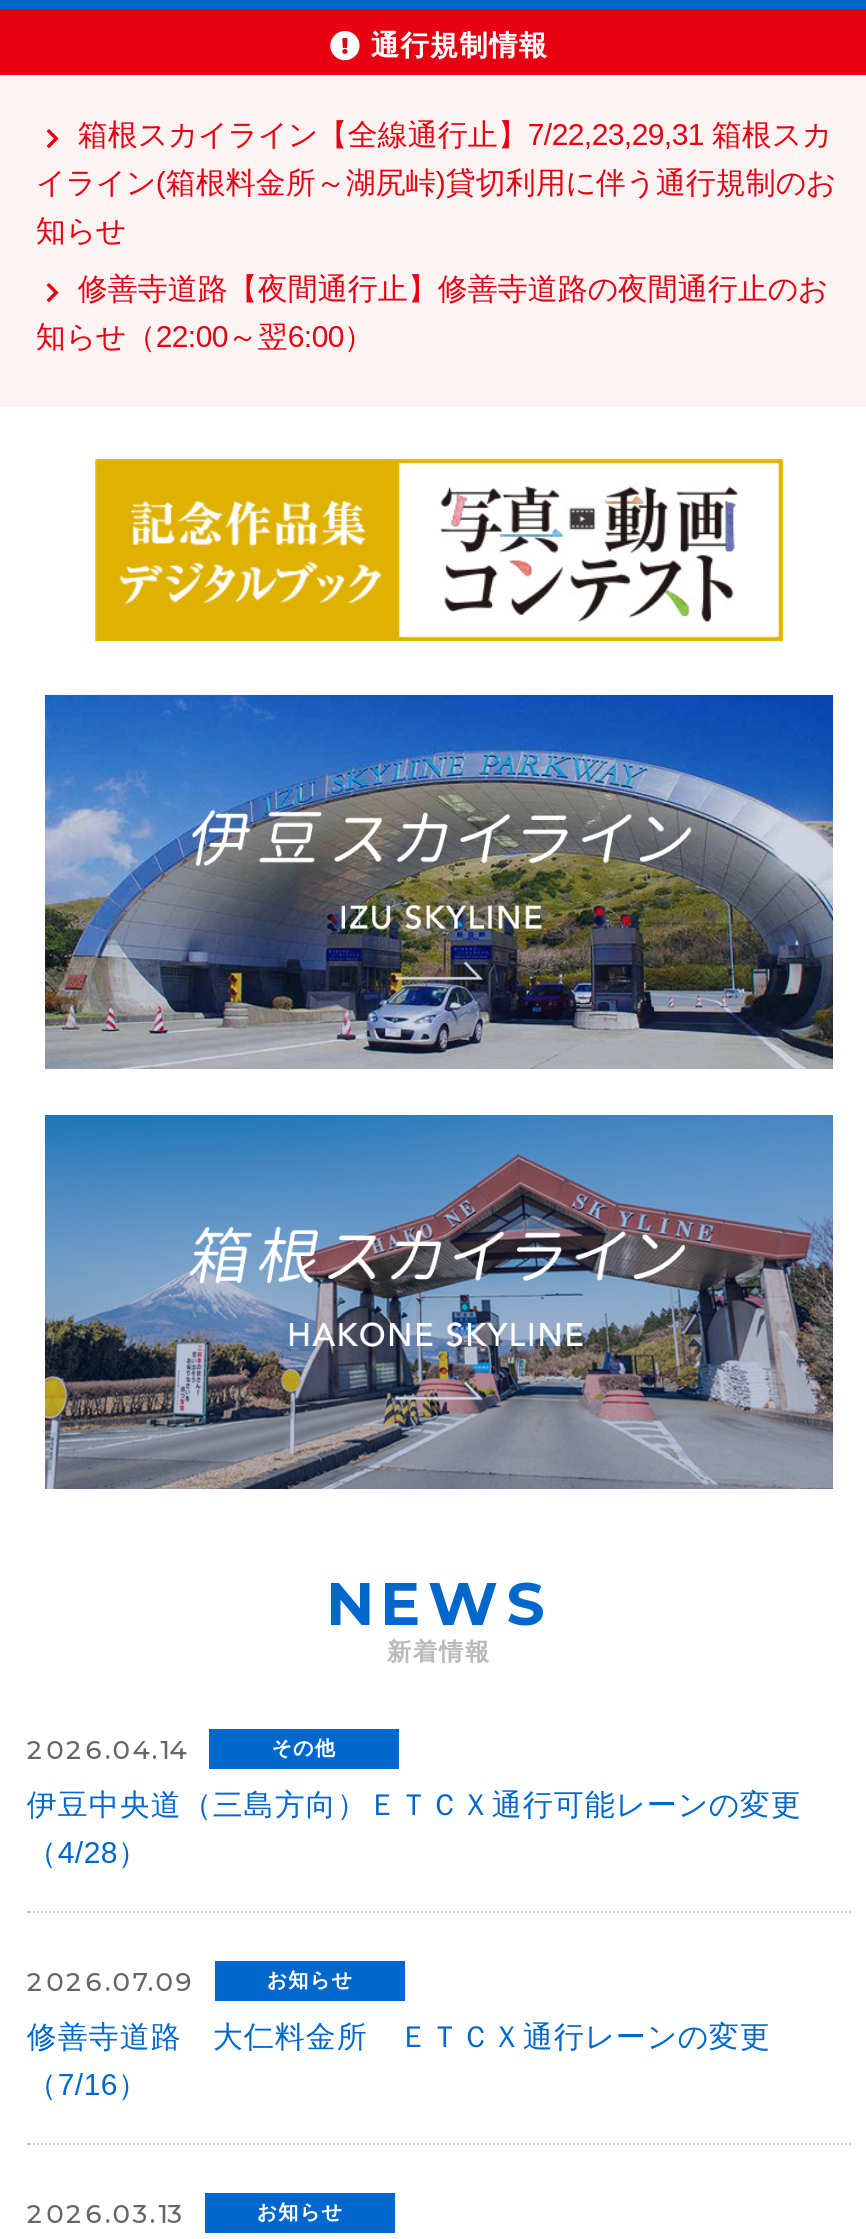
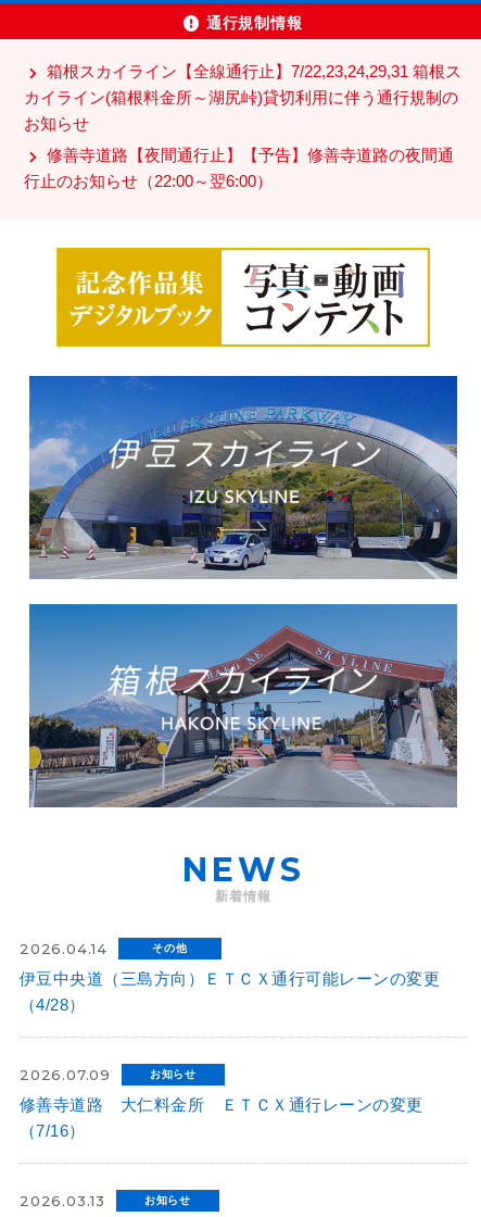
[36,116,836,246] 箱根スカイライン【全線通行止】7/22,23,29,31 箱根スカ | イライン(箱根料金所～湖尻峠)貸切利用に伴う通行規制のお | 知らせ -> [24,62,462,132] 箱根スカイライン【全線通行止】7/22,23,24,29,31 箱根ス | カイライン(箱根料金所～湖尻峠)貸切利用に伴う通行規制の | お知らせ
[36,270,828,352] 修善寺道路【夜間通行止】修善寺道路の夜間通行止のお | 知らせ（22:00～翌6:00） -> [24,145,454,190] 修善寺道路【夜間通行止】【予告】修善寺道路の夜間通 | 行止のお知らせ（22:00～翌6:00）

